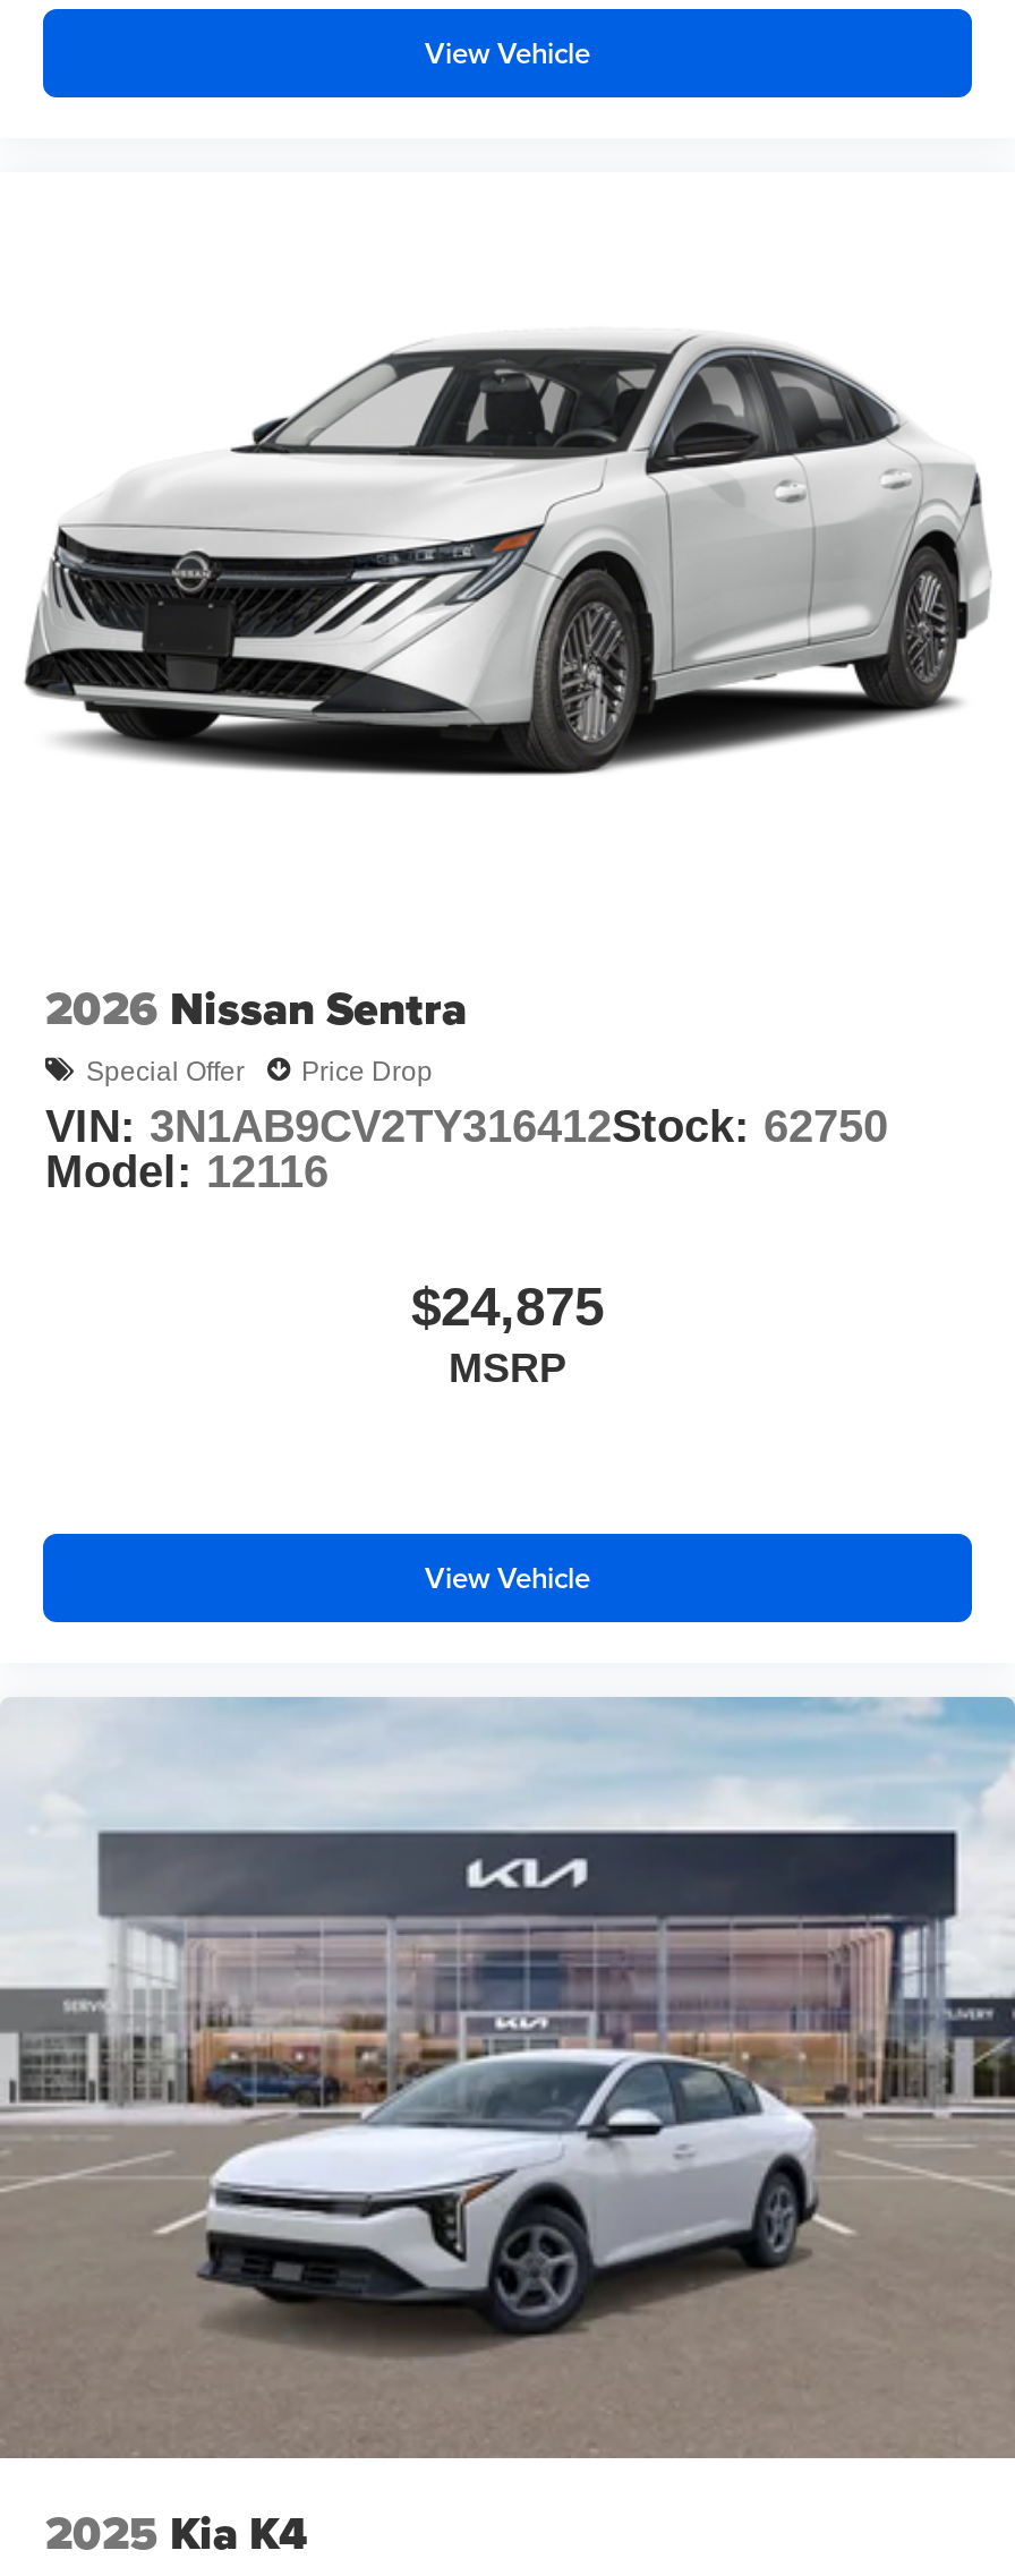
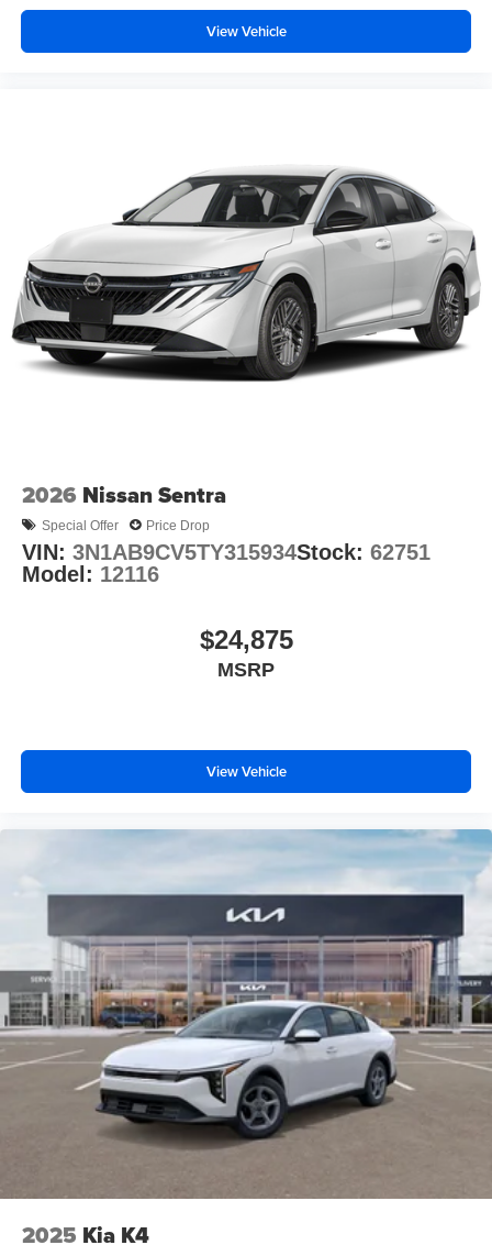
[45,1102,888,1152] VIN: 3N1AB9CV2TY316412Stock: 62750 -> [22,540,431,565] VIN: 3N1AB9CV5TY315934Stock: 62751

